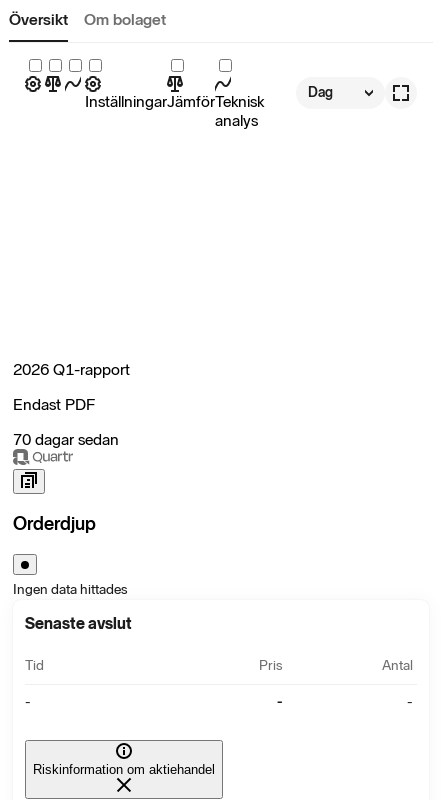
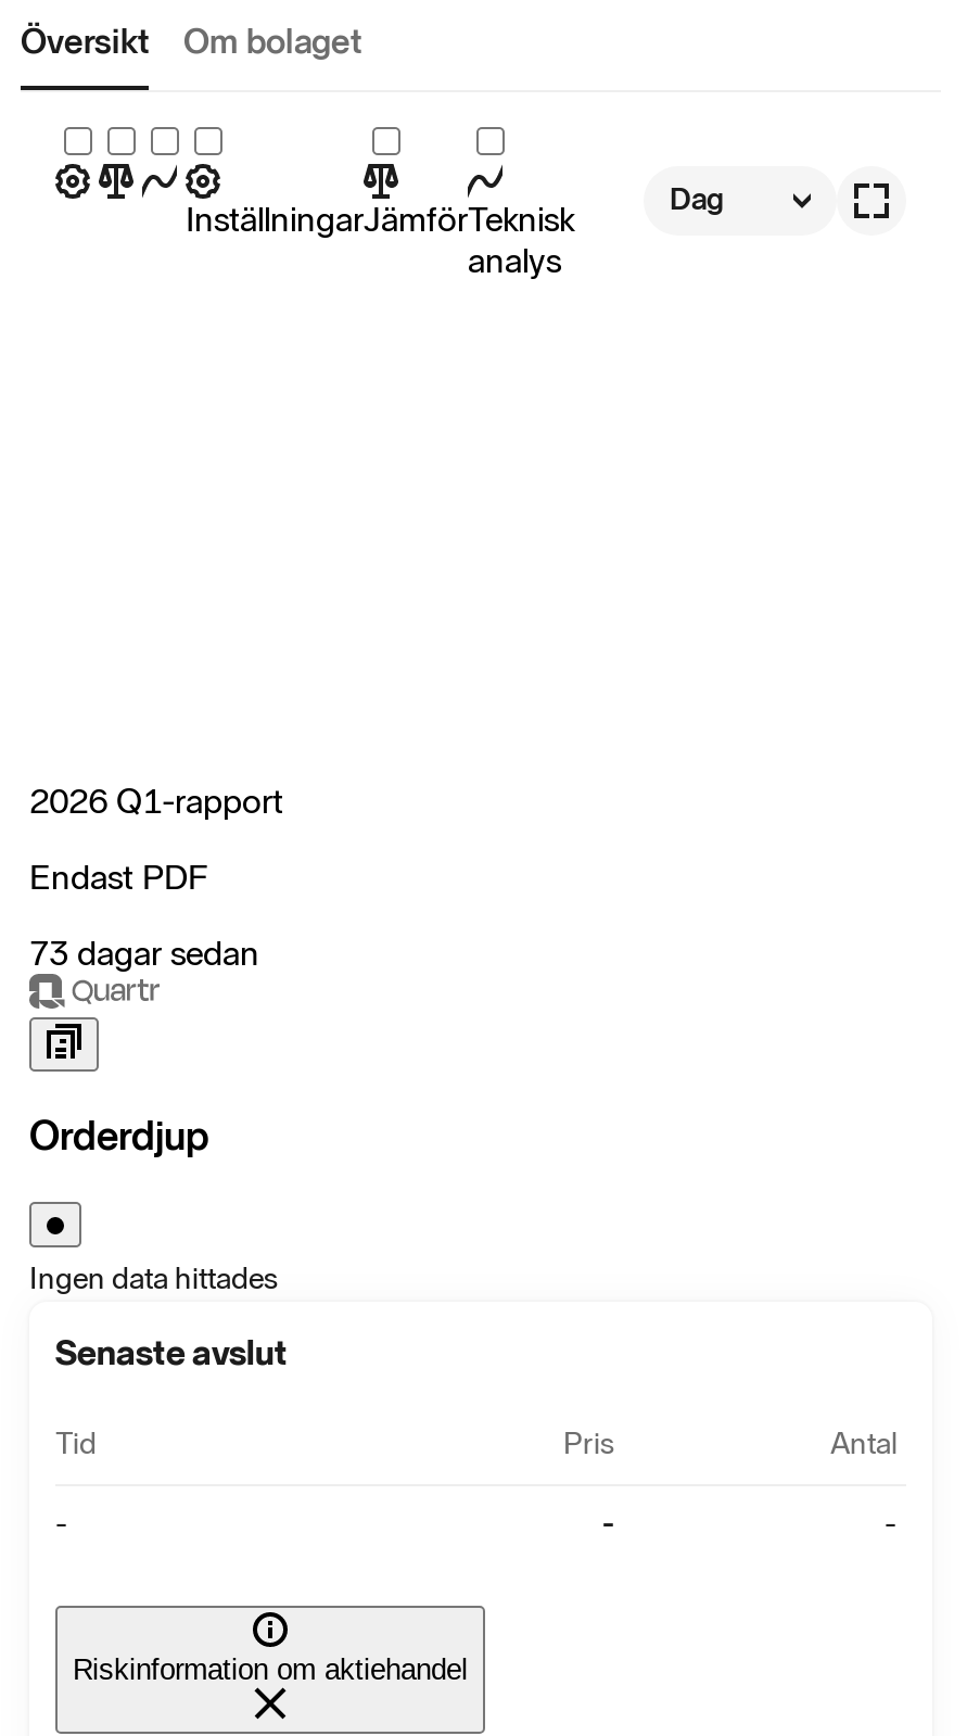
[13,430,119,449] 70 dagar sedan -> [29,932,259,973] 73 dagar sedan

